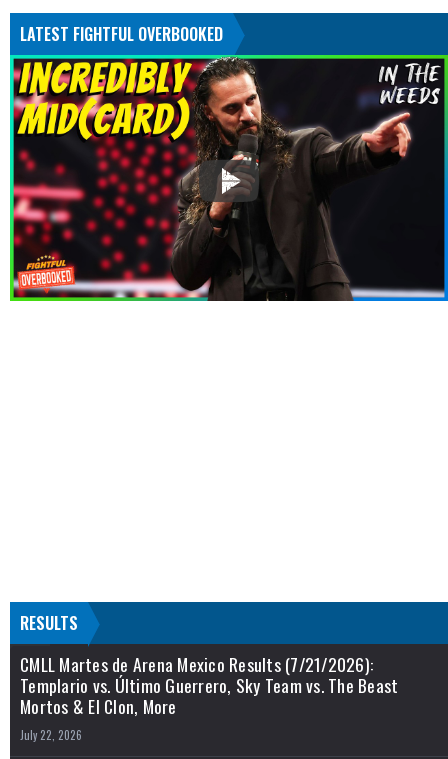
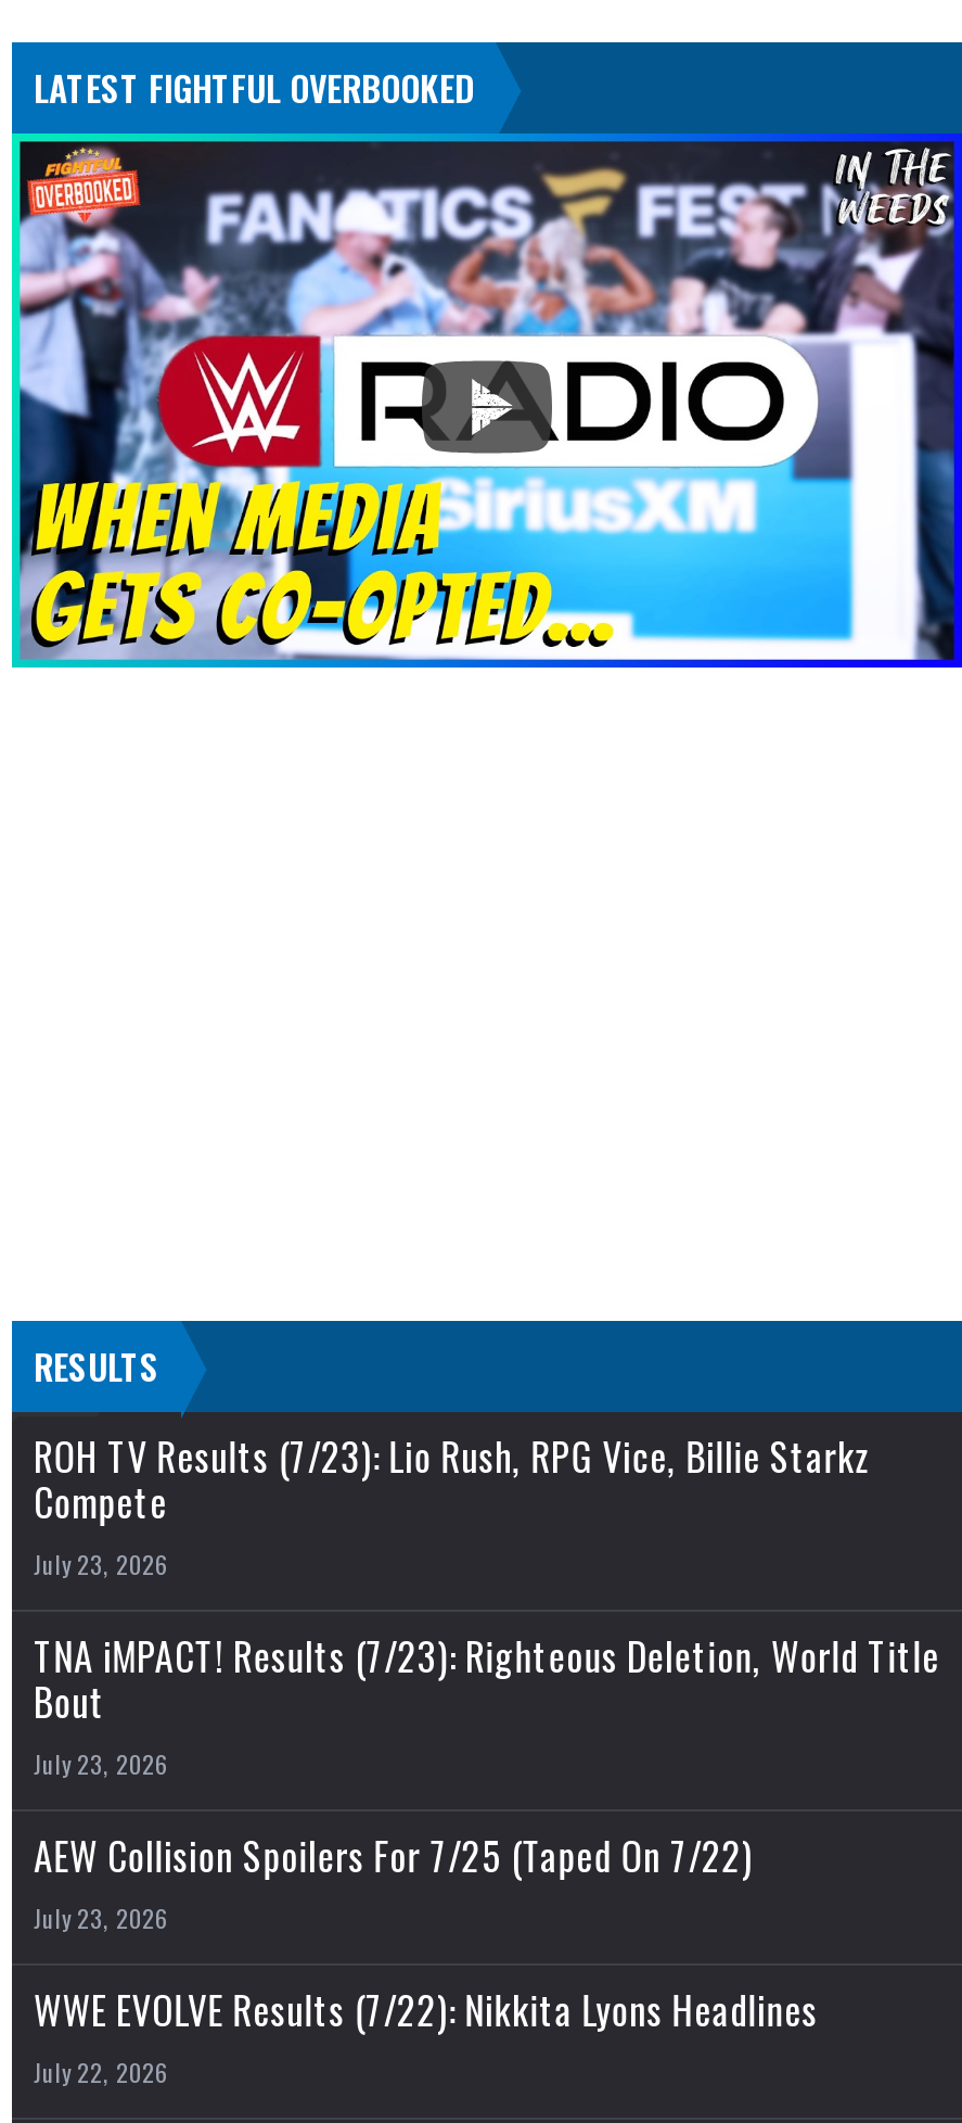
[9,54,445,302] [image] -> [10,132,955,671] [image]
[20,651,398,719] CMLL Martes de Arena Mexico Results (7/21/2026): | Templario vs. Último Guerrero, Sky Team vs. The Beast | Mortos & El Clon, More -> [34,1427,940,2037] ROH TV Results (7/23): Lio Rush, RPG Vice, Billie Starkz | Compete | July 23, 2026 | TNA iMPACT! Results (7/23): Righteous Deletion, World Title | Bout | July 23, 2026 | AEW Collision Spoilers For 7/25 (Taped On 7/22) | July 23, 2026 | WWE EVOLVE Results (7/22): Nikkita Lyons Headlines

